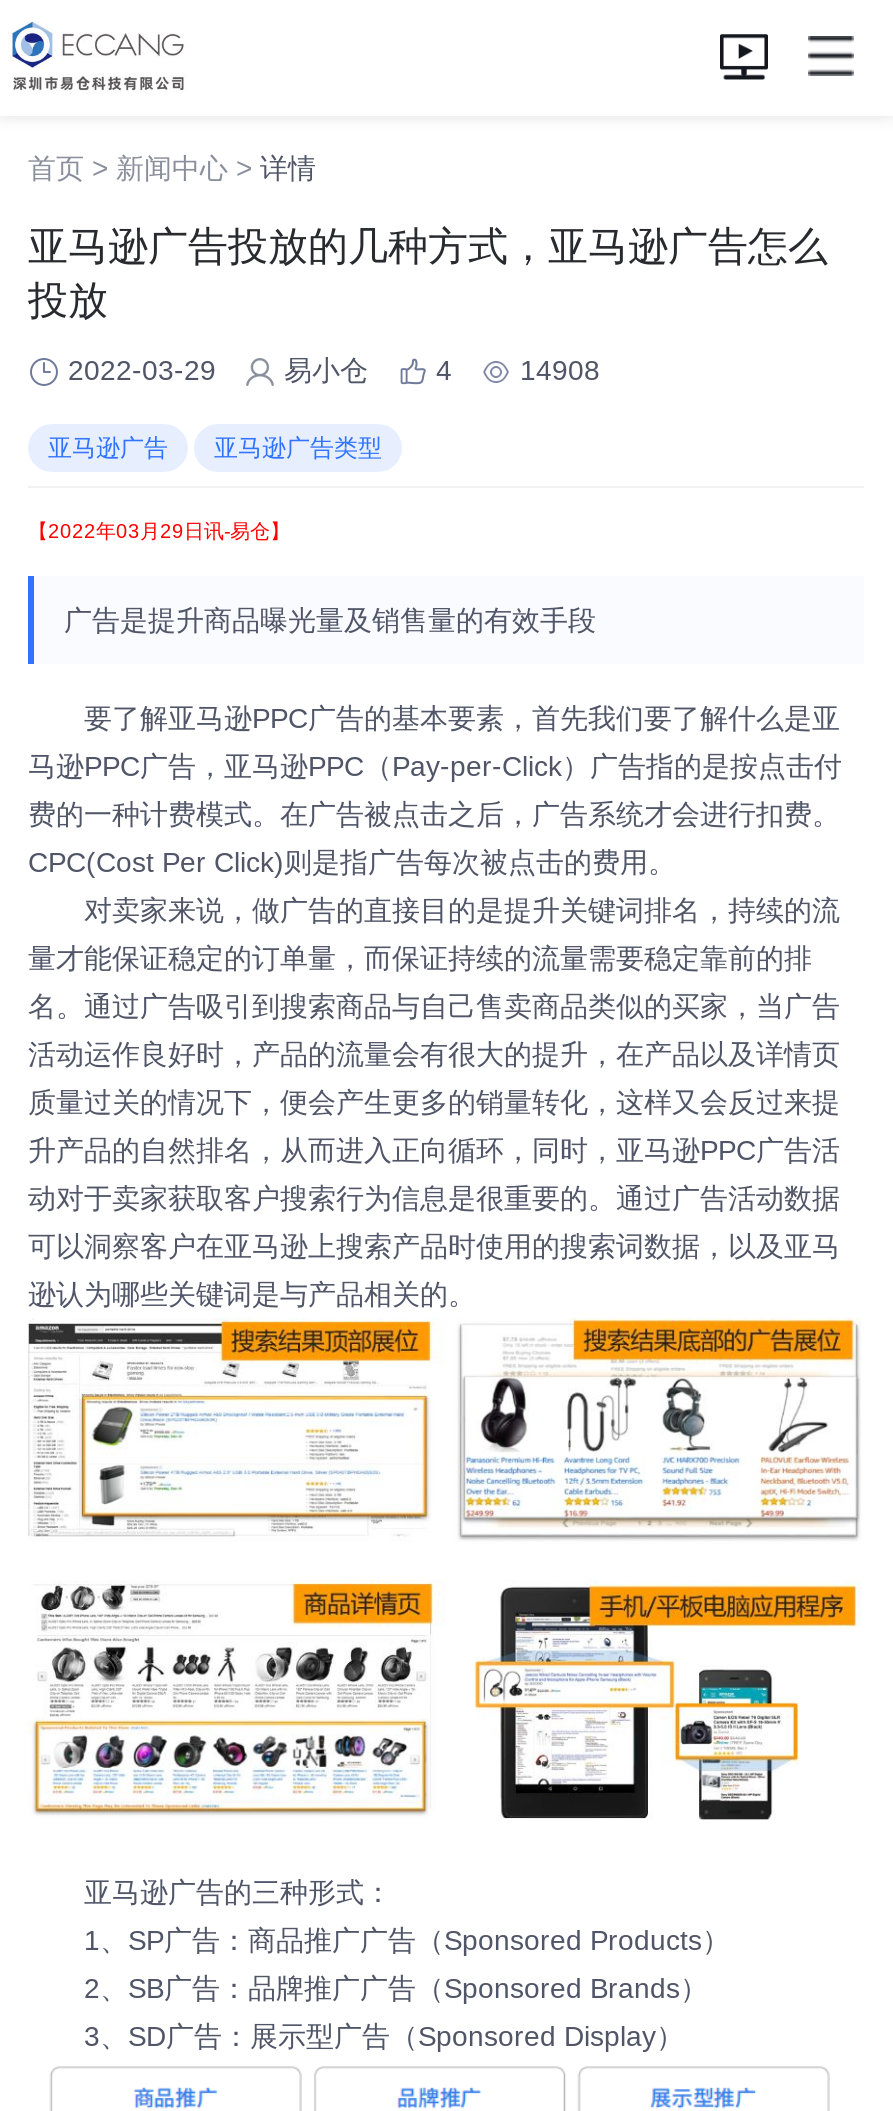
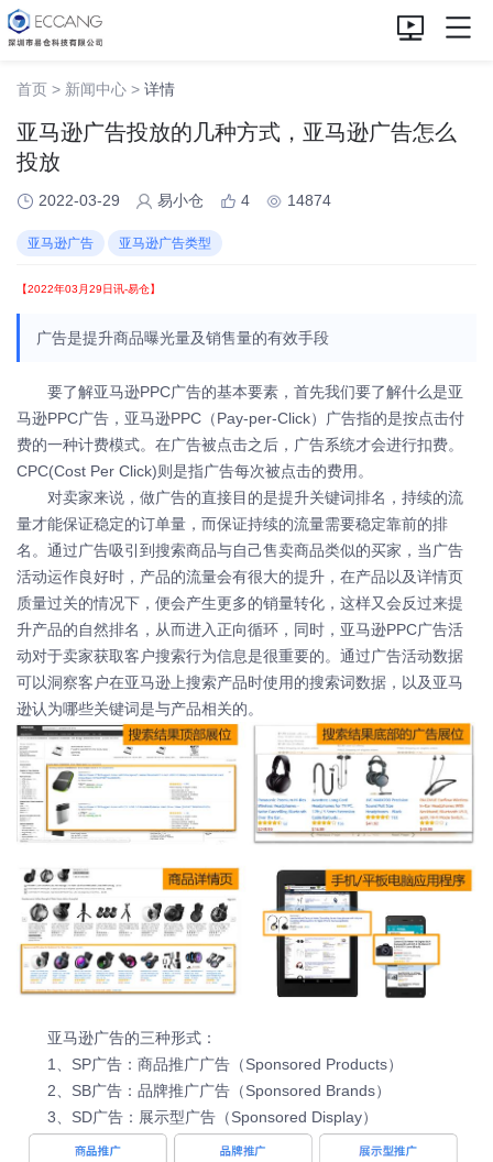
[60,354,600,386] 2022-03-29 易小仓 4 14908 -> [34,191,331,209] 2022-03-29 易小仓 4 14874

